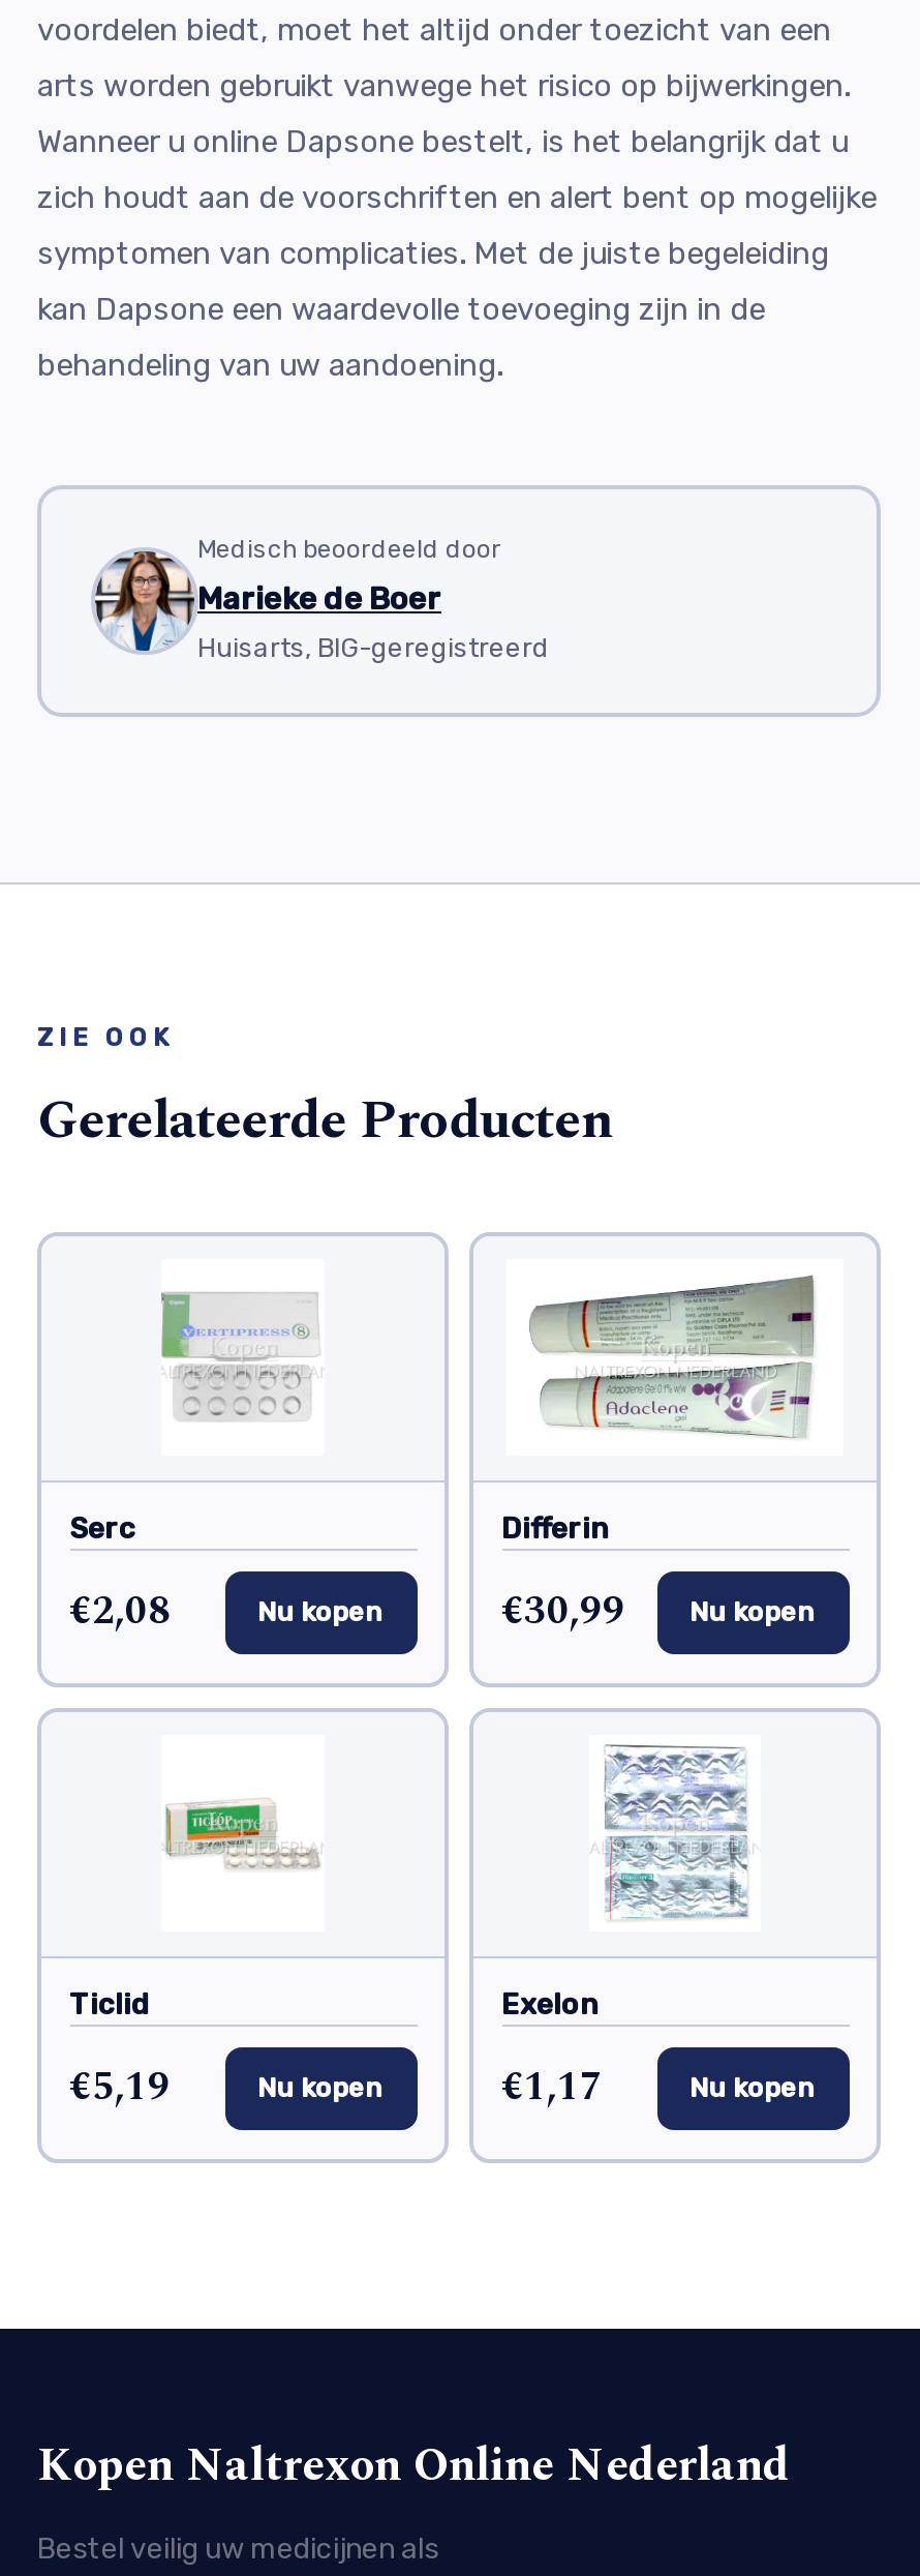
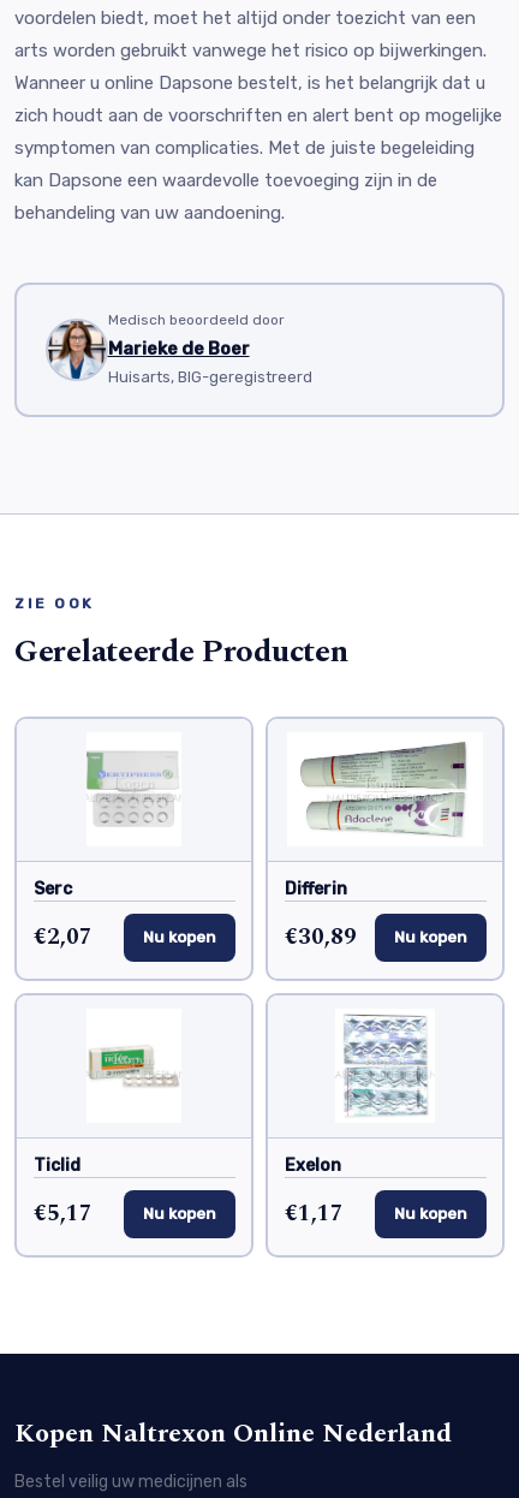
[69,1582,171,1642] €2,08 -> [33,920,92,955] €2,07
[501,1582,625,1642] €30,99 -> [284,920,356,955] €30,89
[69,2058,171,2118] €5,19 -> [33,1196,92,1231] €5,17

